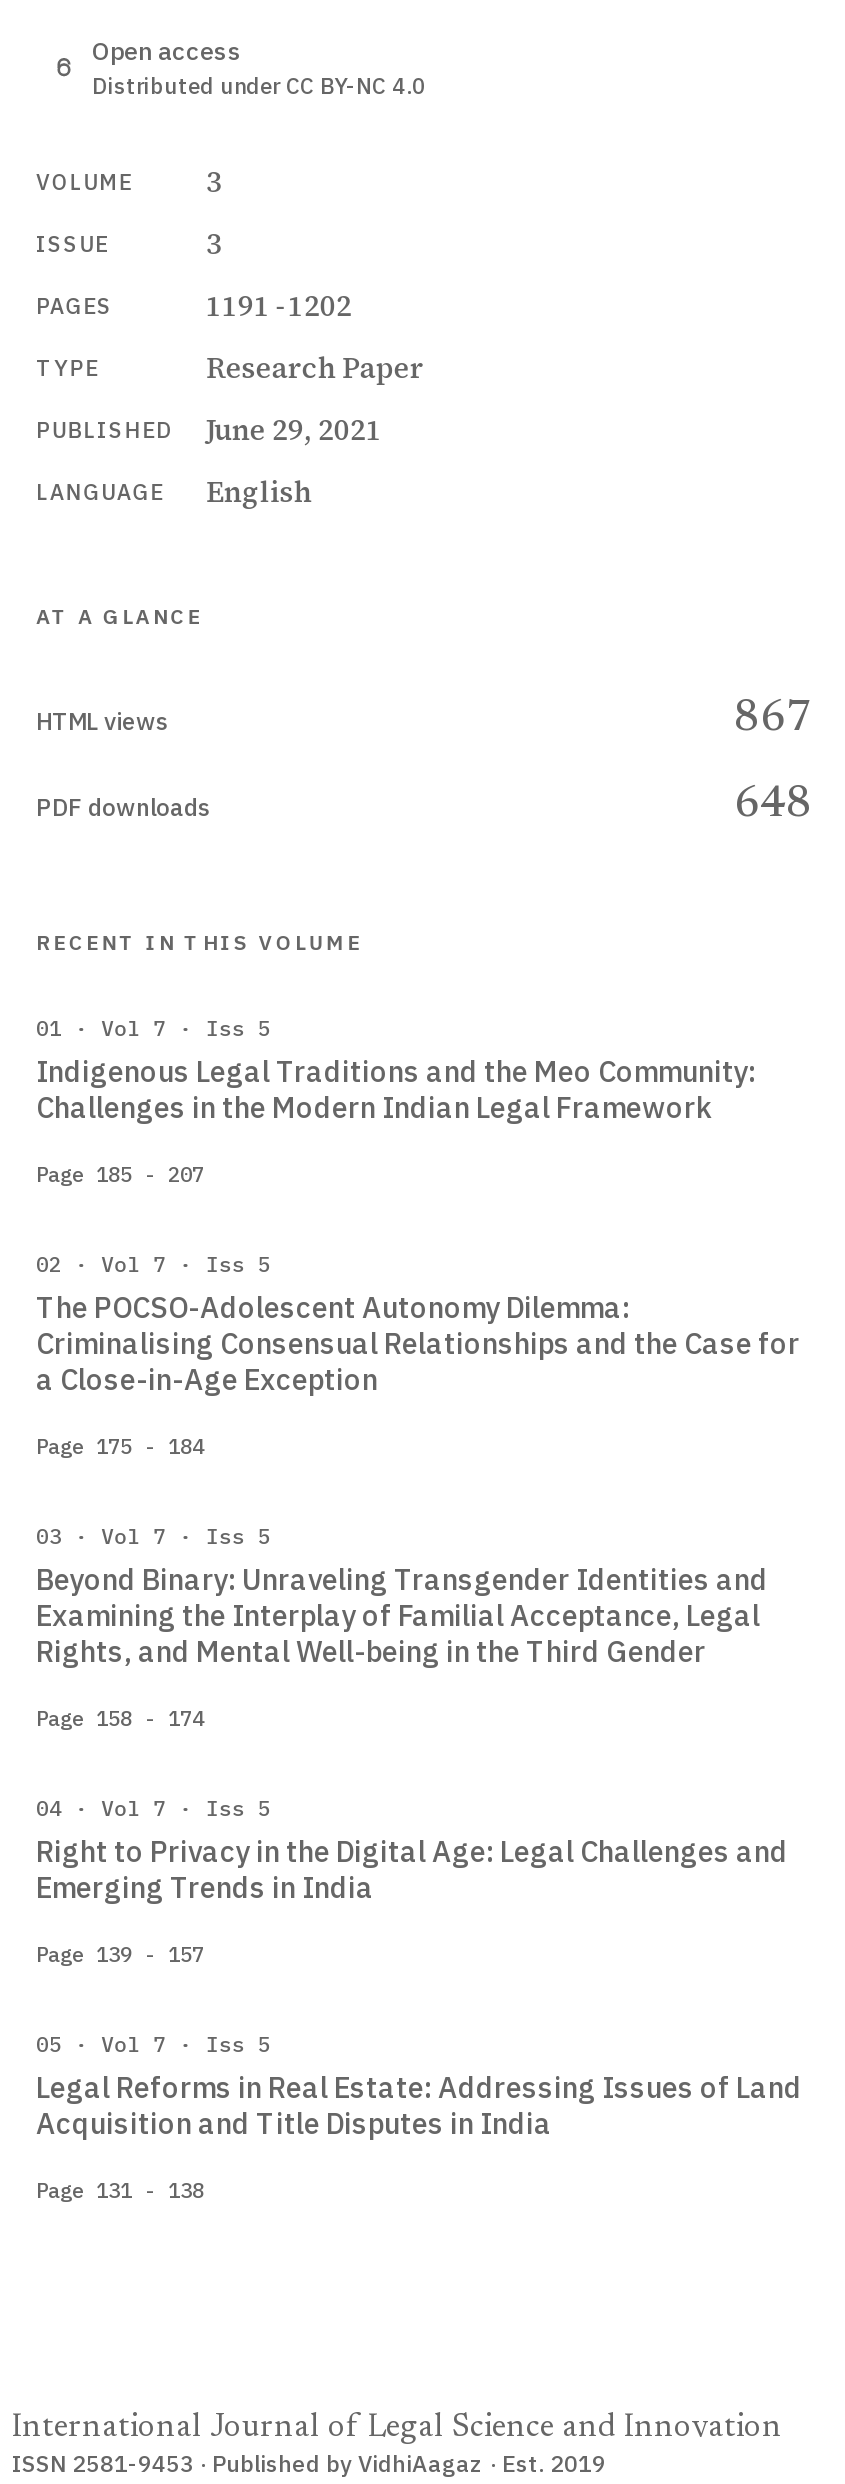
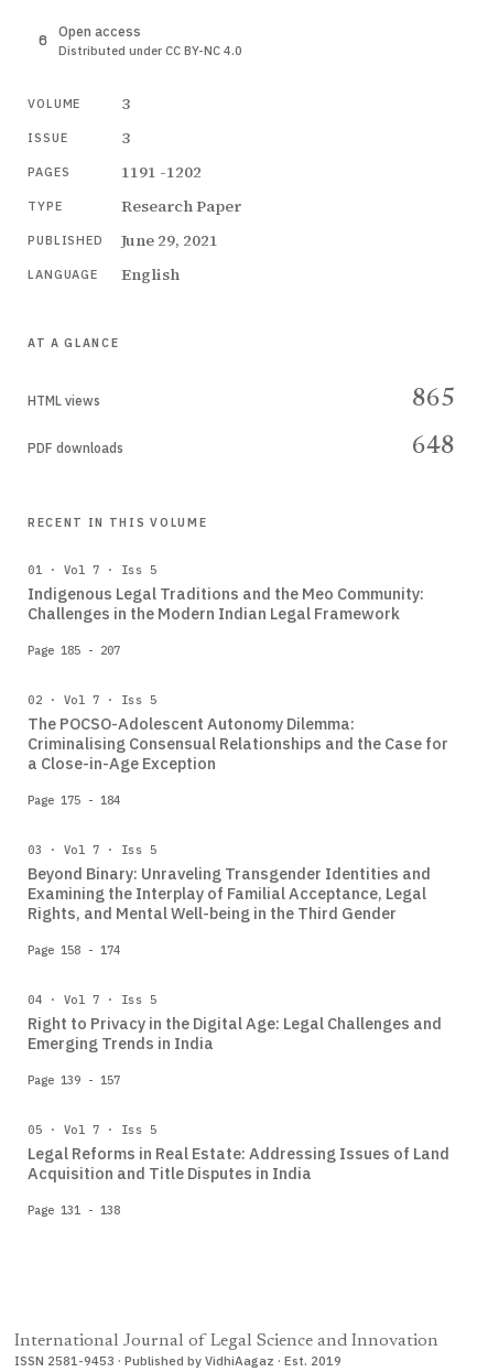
[734,698,812,742] 867 -> [412,388,455,412] 865

